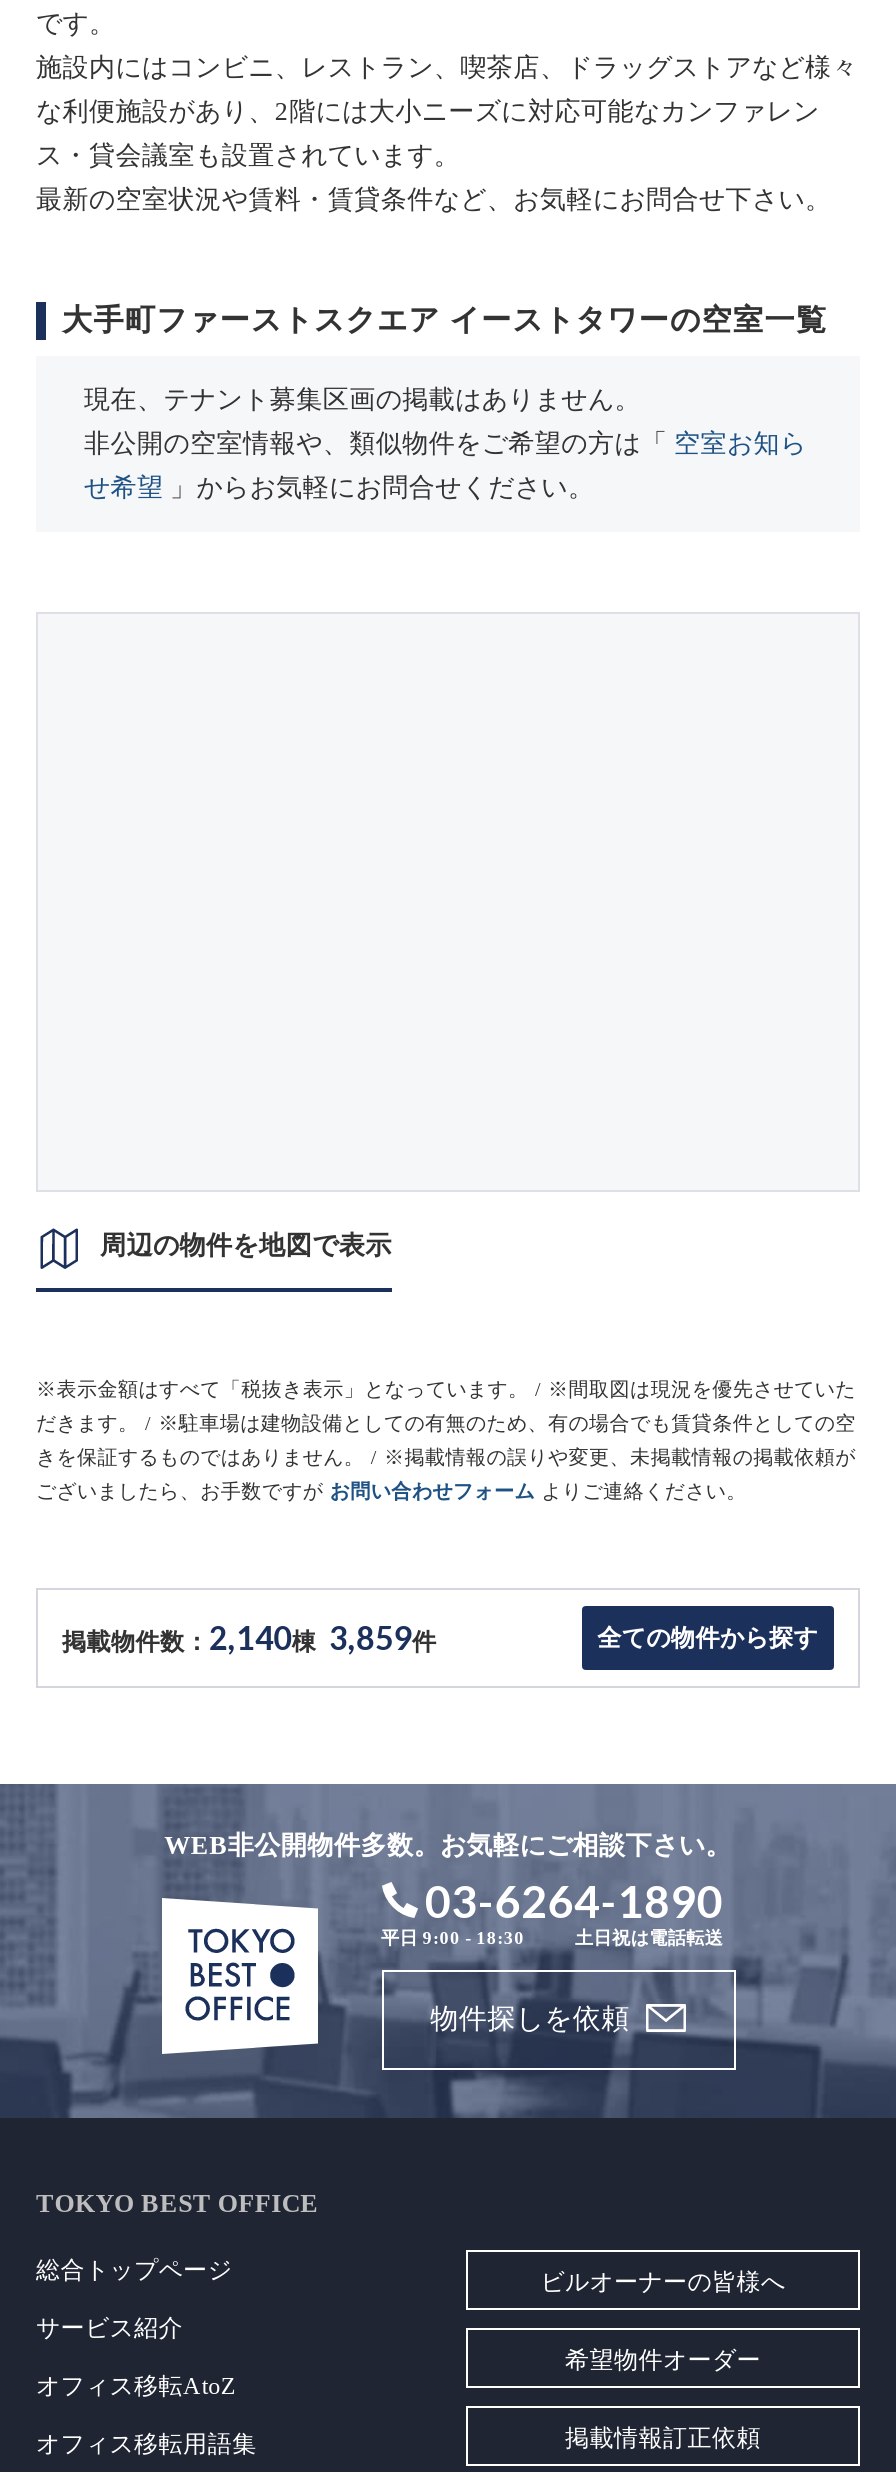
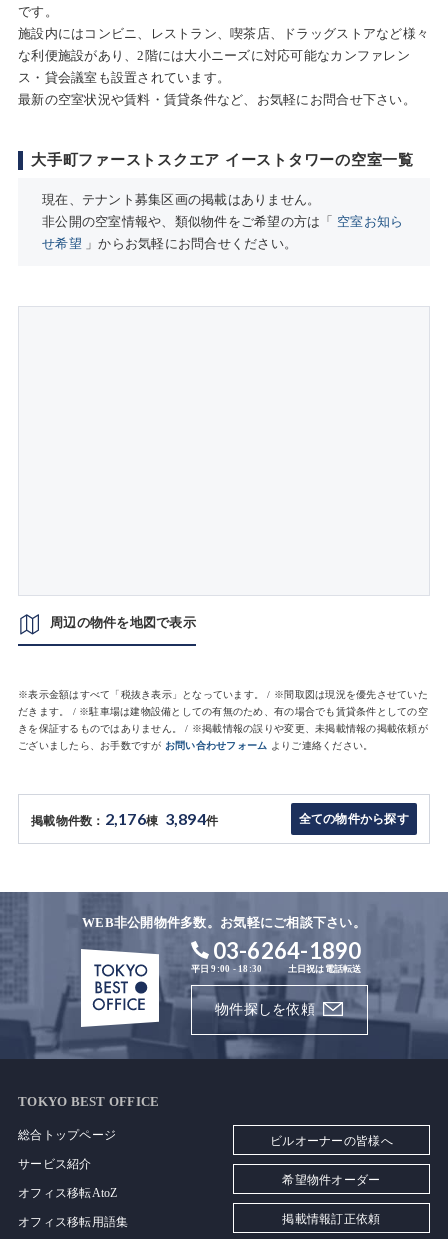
[62,1619,436,1657] 掲載物件数：2,140棟3,859件 -> [31,809,218,828] 掲載物件数：2,176棟3,894件

